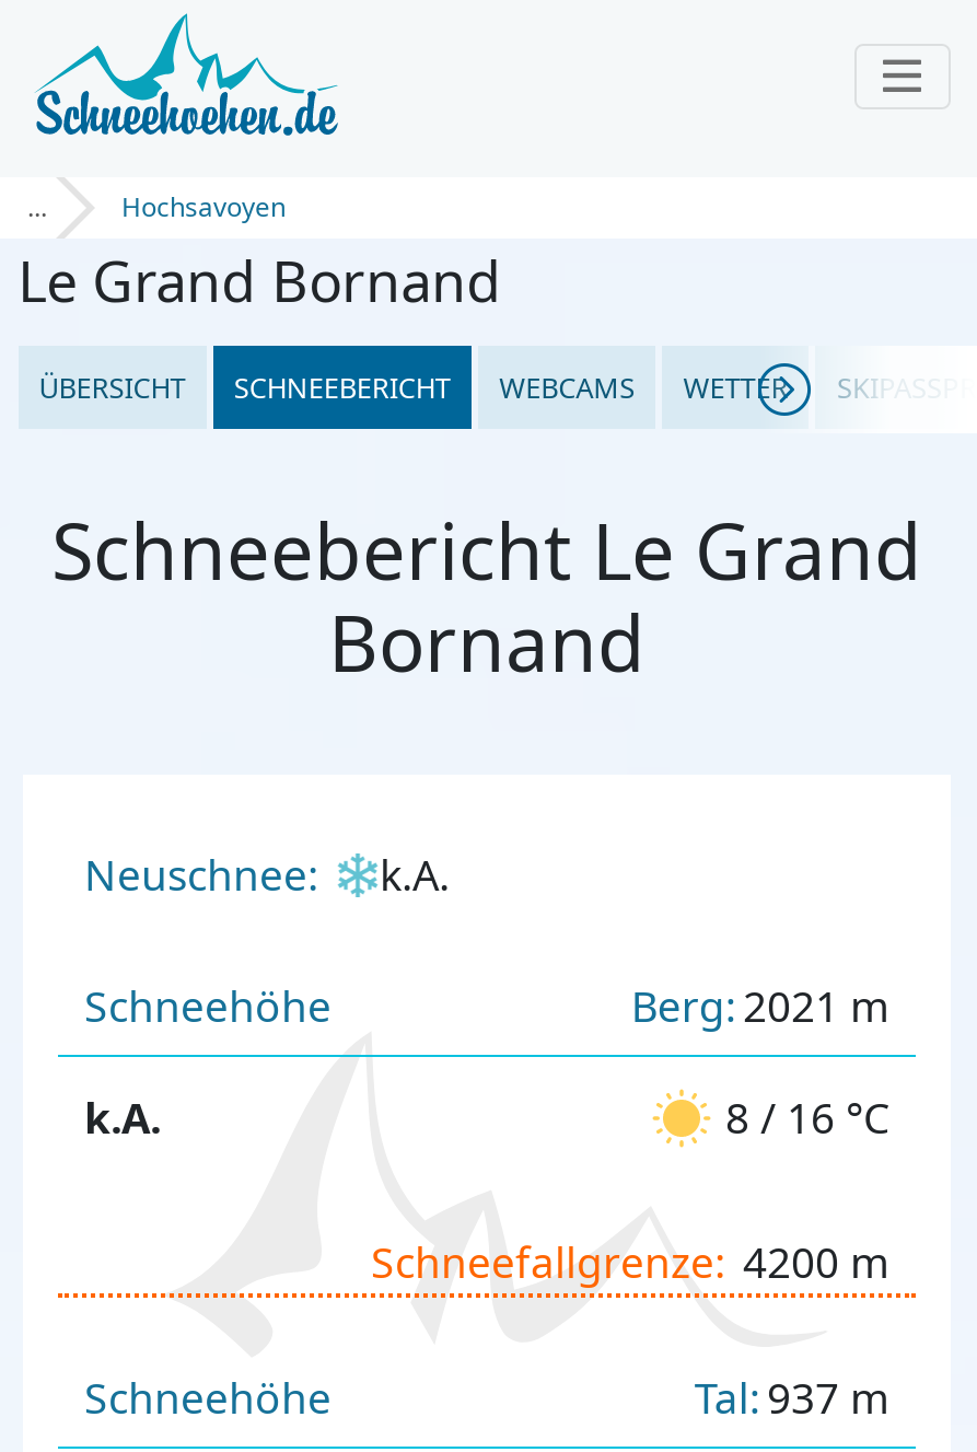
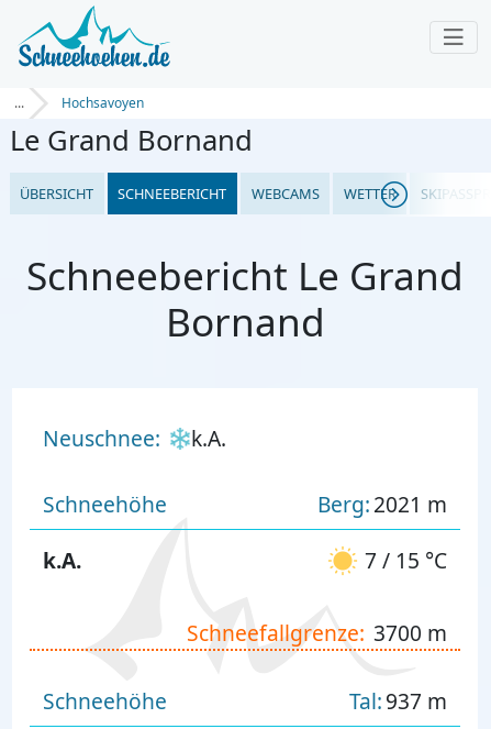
[725,1088,889,1147] 8 / 16 °C -> [365,546,447,575] 7 / 15 °C
[371,1233,889,1292] Schneefallgrenze: 4200 m -> [187,618,447,648] Schneefallgrenze: 3700 m

